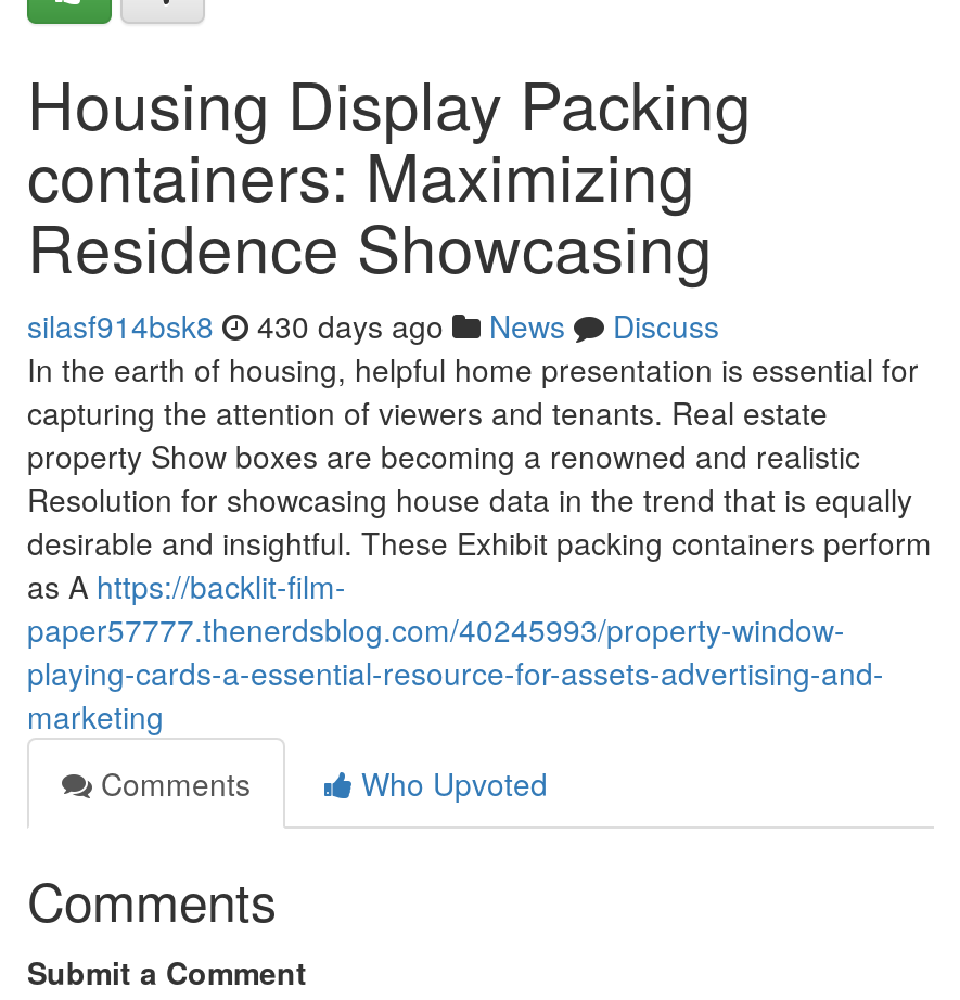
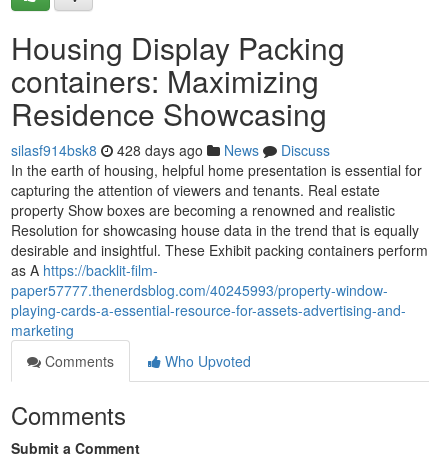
[27,304,719,347] silasf914bsk8 430 days ago News Discuss -> [11,140,330,160] silasf914bsk8 428 days ago News Discuss

